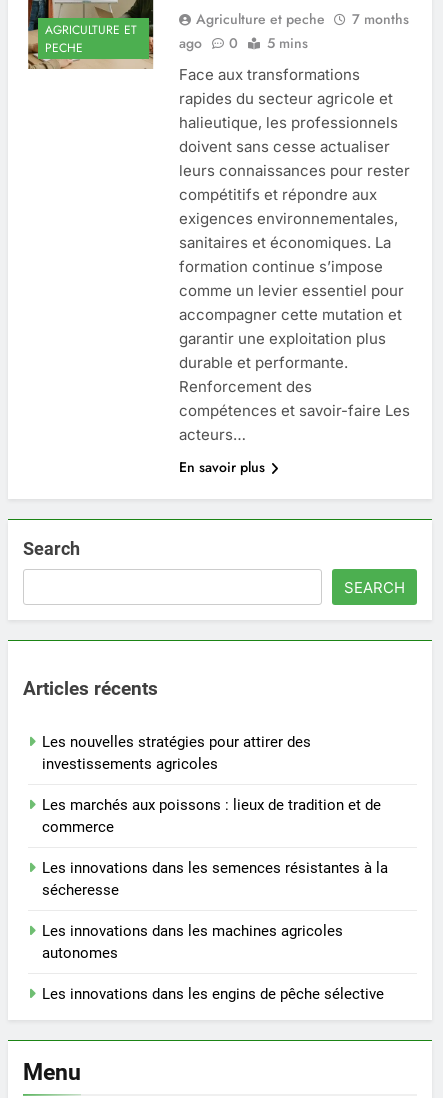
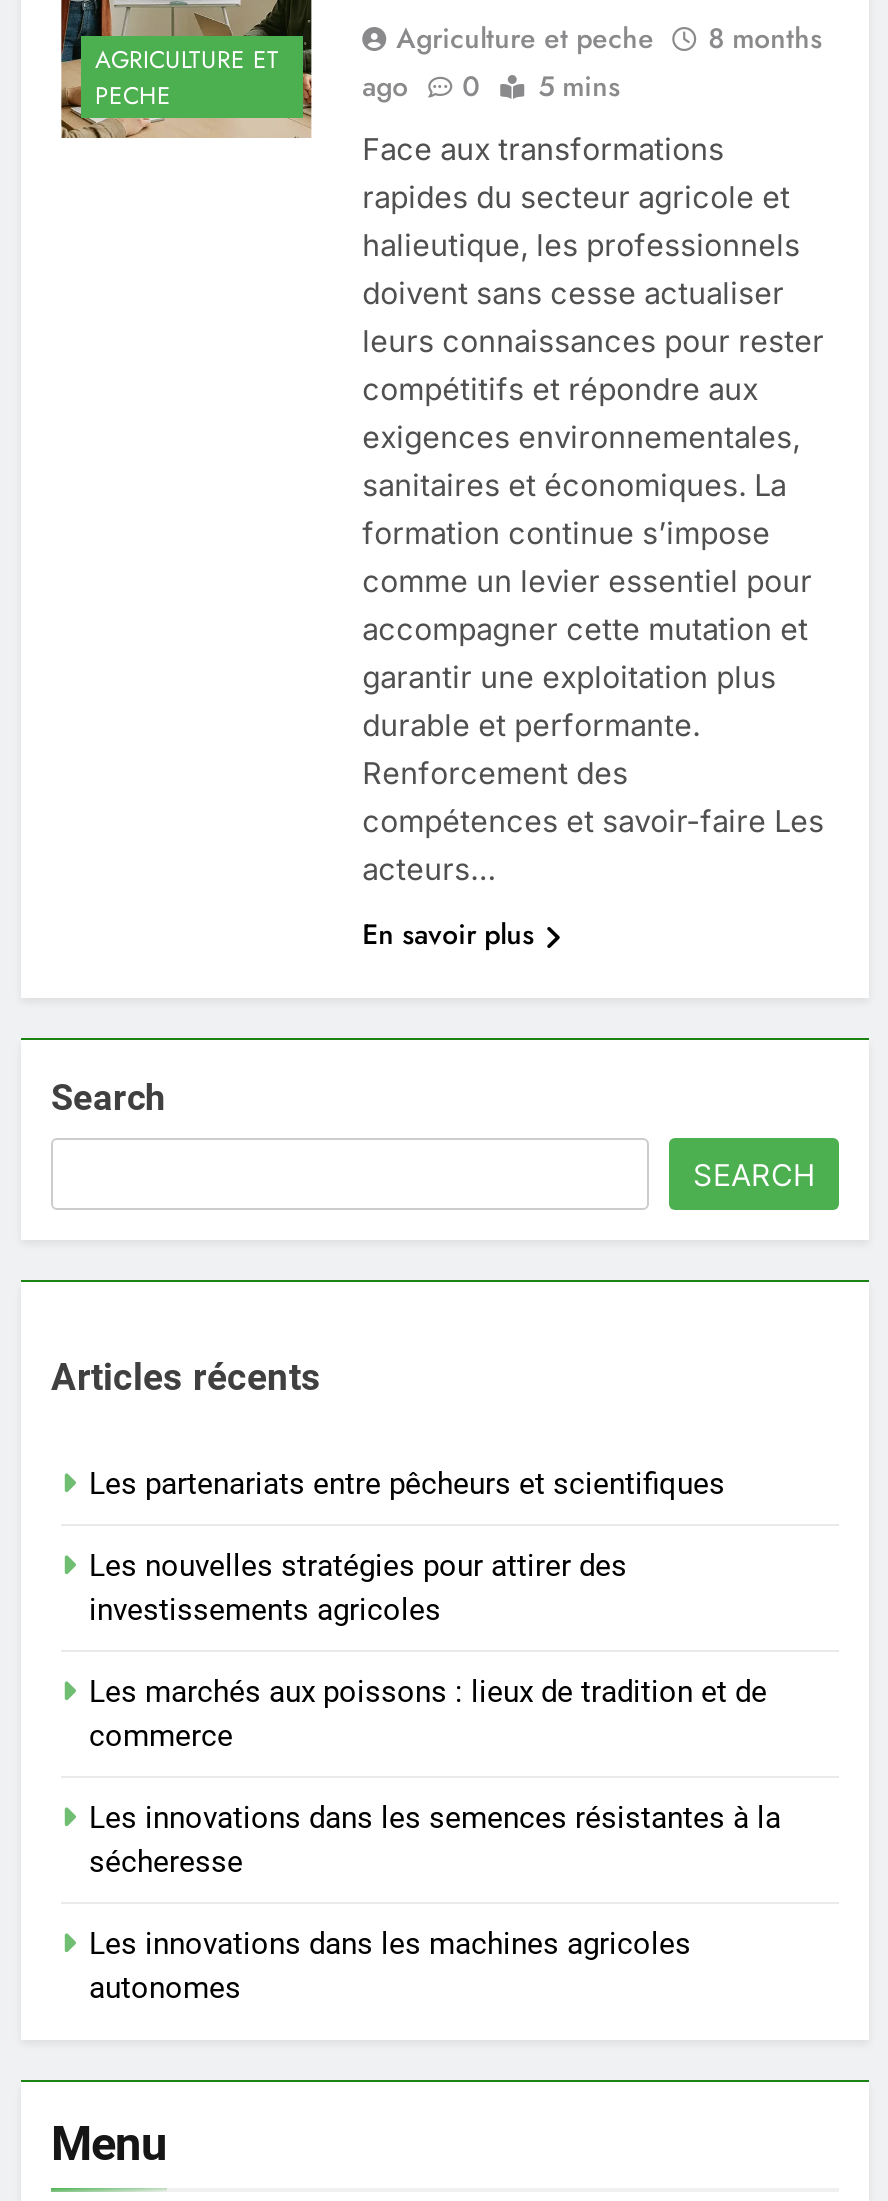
[196,9,409,29] Agriculture et peche 7 months -> [396,18,822,58] Agriculture et peche 8 months
none -> [89,1465,725,1501] Les partenariats entre pêcheurs et scientifiques
moved [42,733,388,962] -> [89,1547,781,2005]: Les nouvelles stratégies pour attirer des | investissements agricoles | Les marchés aux poissons : lieux de tradition et de | commerce | Les innovations dans les semences résistantes à la | sécheresse | Les innovations dans les machines agricoles | autonomes
[42,985,384,1003] Les innovations dans les engins de pêche sélective -> none

